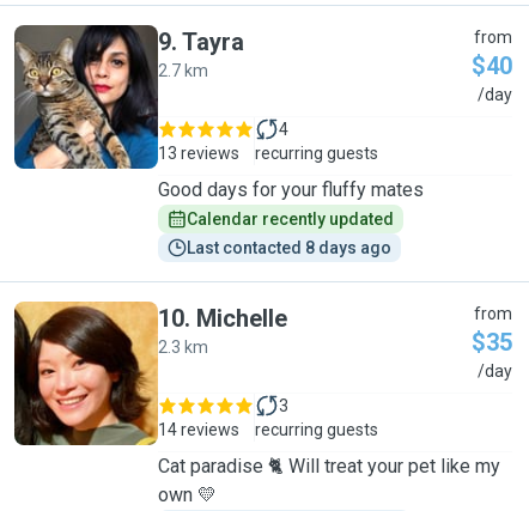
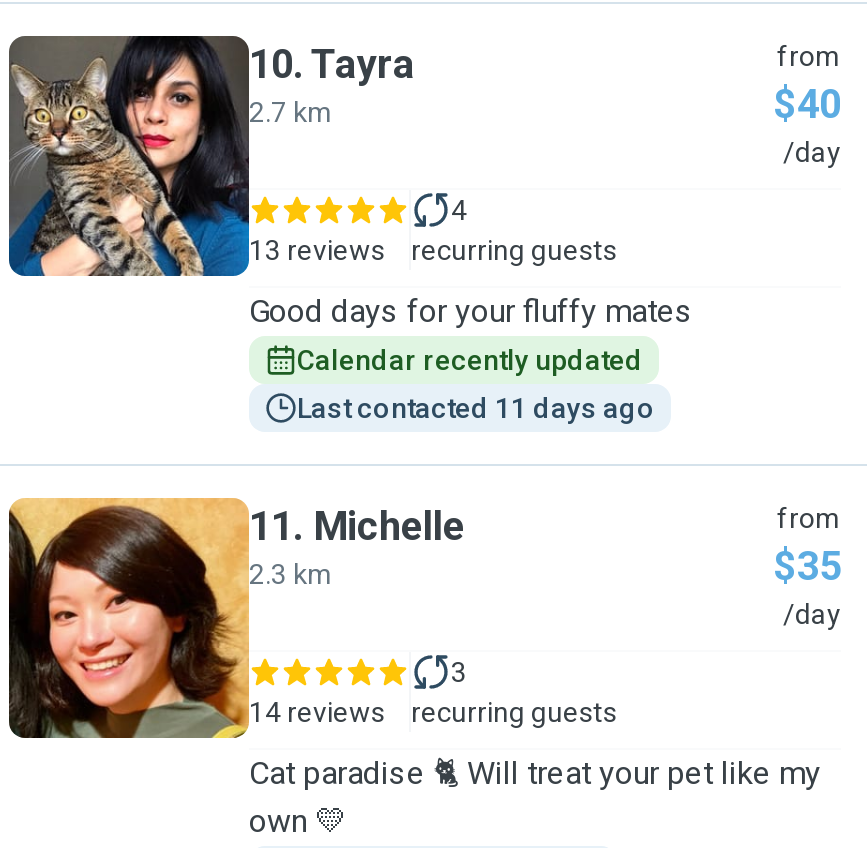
[158,28,244,56] 9. Tayra -> [249,40,415,88] 10. Tayra
[187,238,391,257] Last contacted 8 days ago -> [297,392,655,424] Last contacted 11 days ago
[158,304,287,333] 10. Michelle -> [249,502,465,550] 11. Michelle

